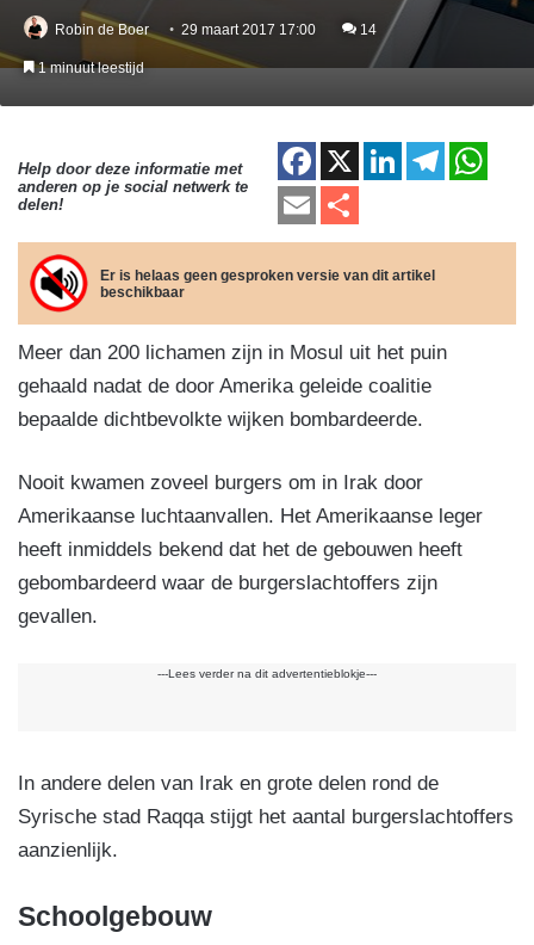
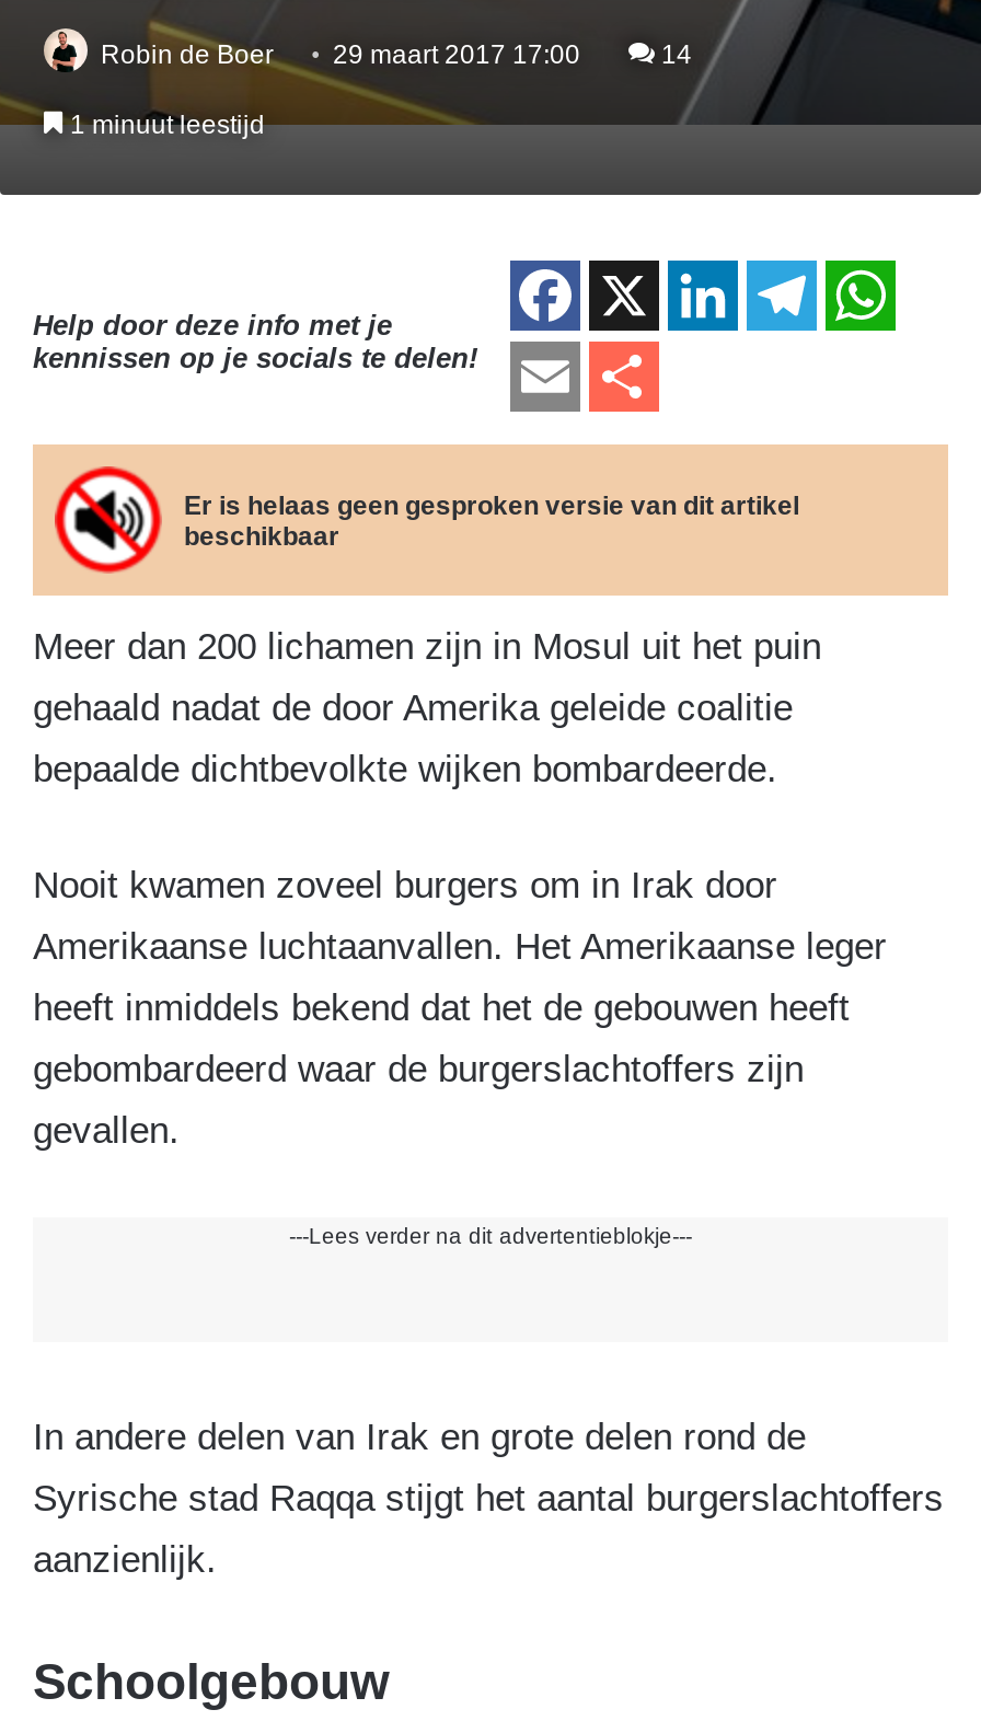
[18,159,248,213] Help door deze informatie met | anderen op je social netwerk te | delen! -> [33,309,477,374] Help door deze info met je | kennissen op je socials te delen!

